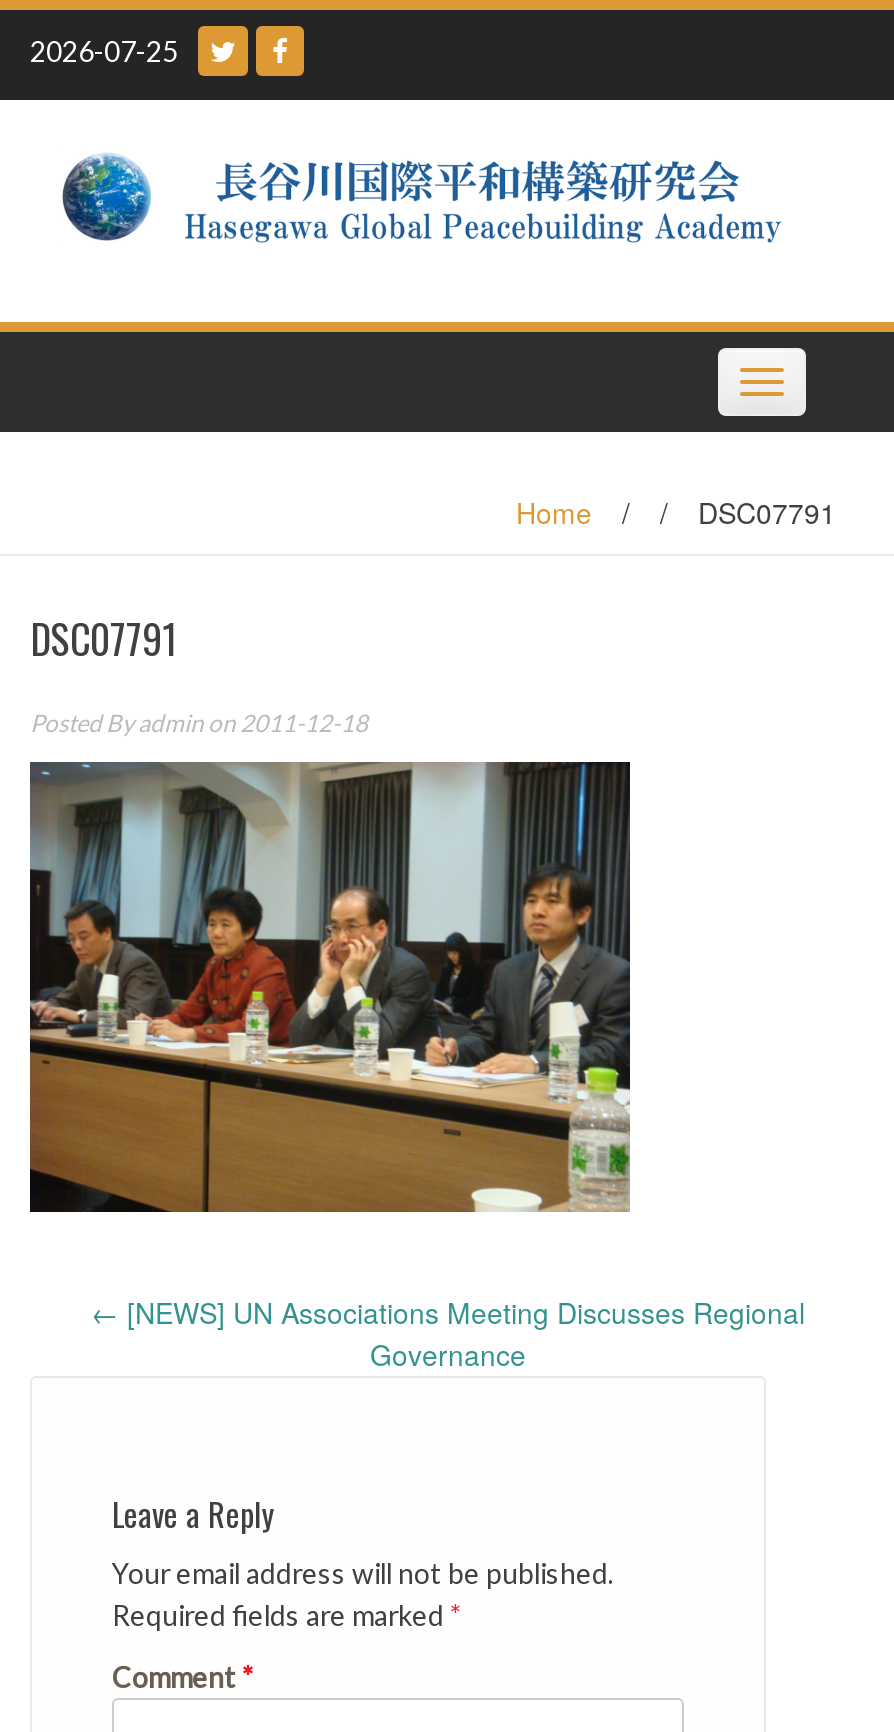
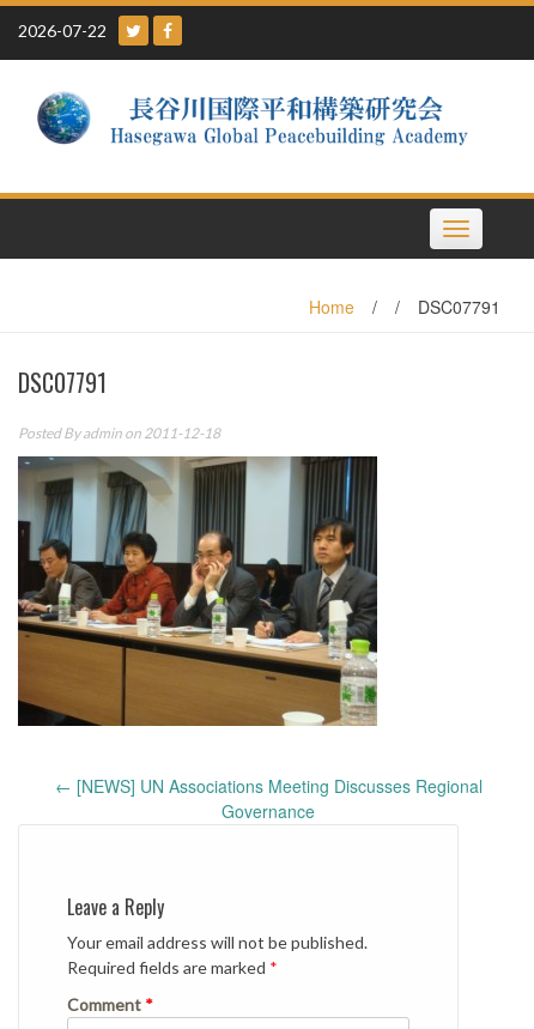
[30,34,178,68] 2026-07-25 -> [18,20,107,41] 2026-07-22

